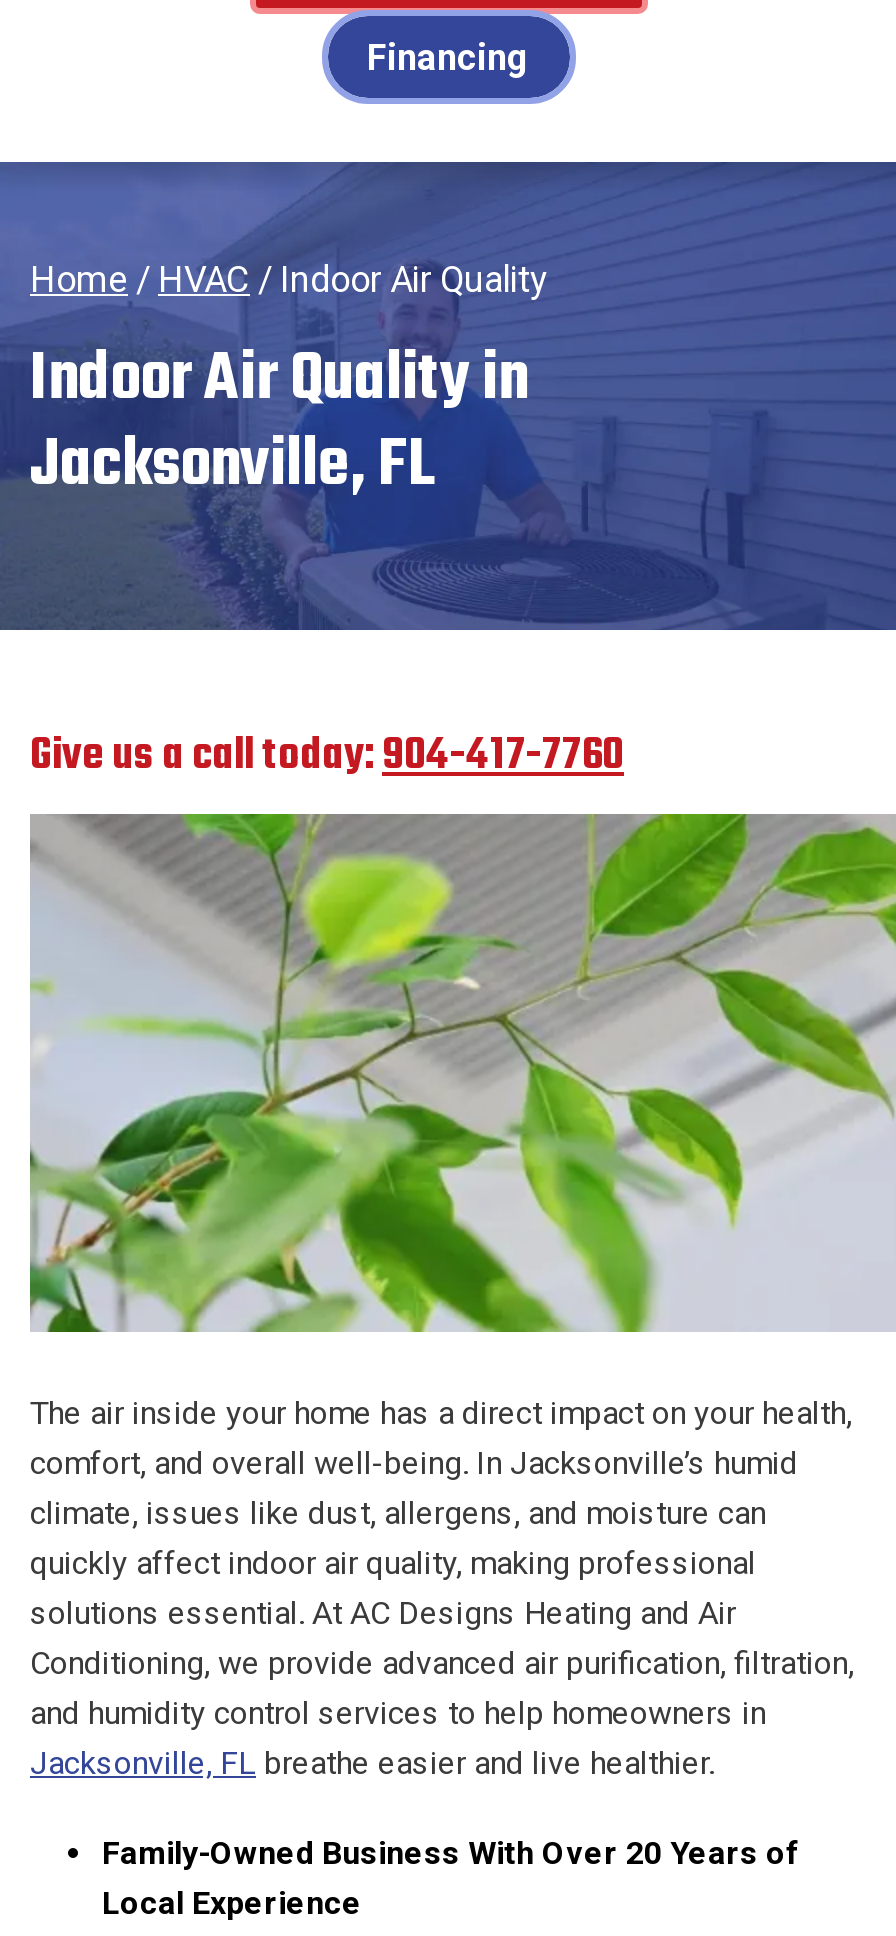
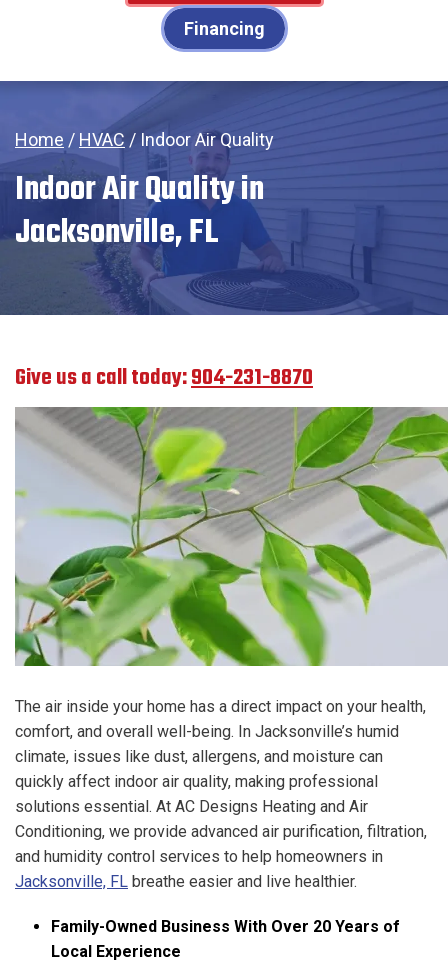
[30,722,624,790] Give us a call today:904-417-7760 -> [15,361,313,395] Give us a call today:904-231-8870

